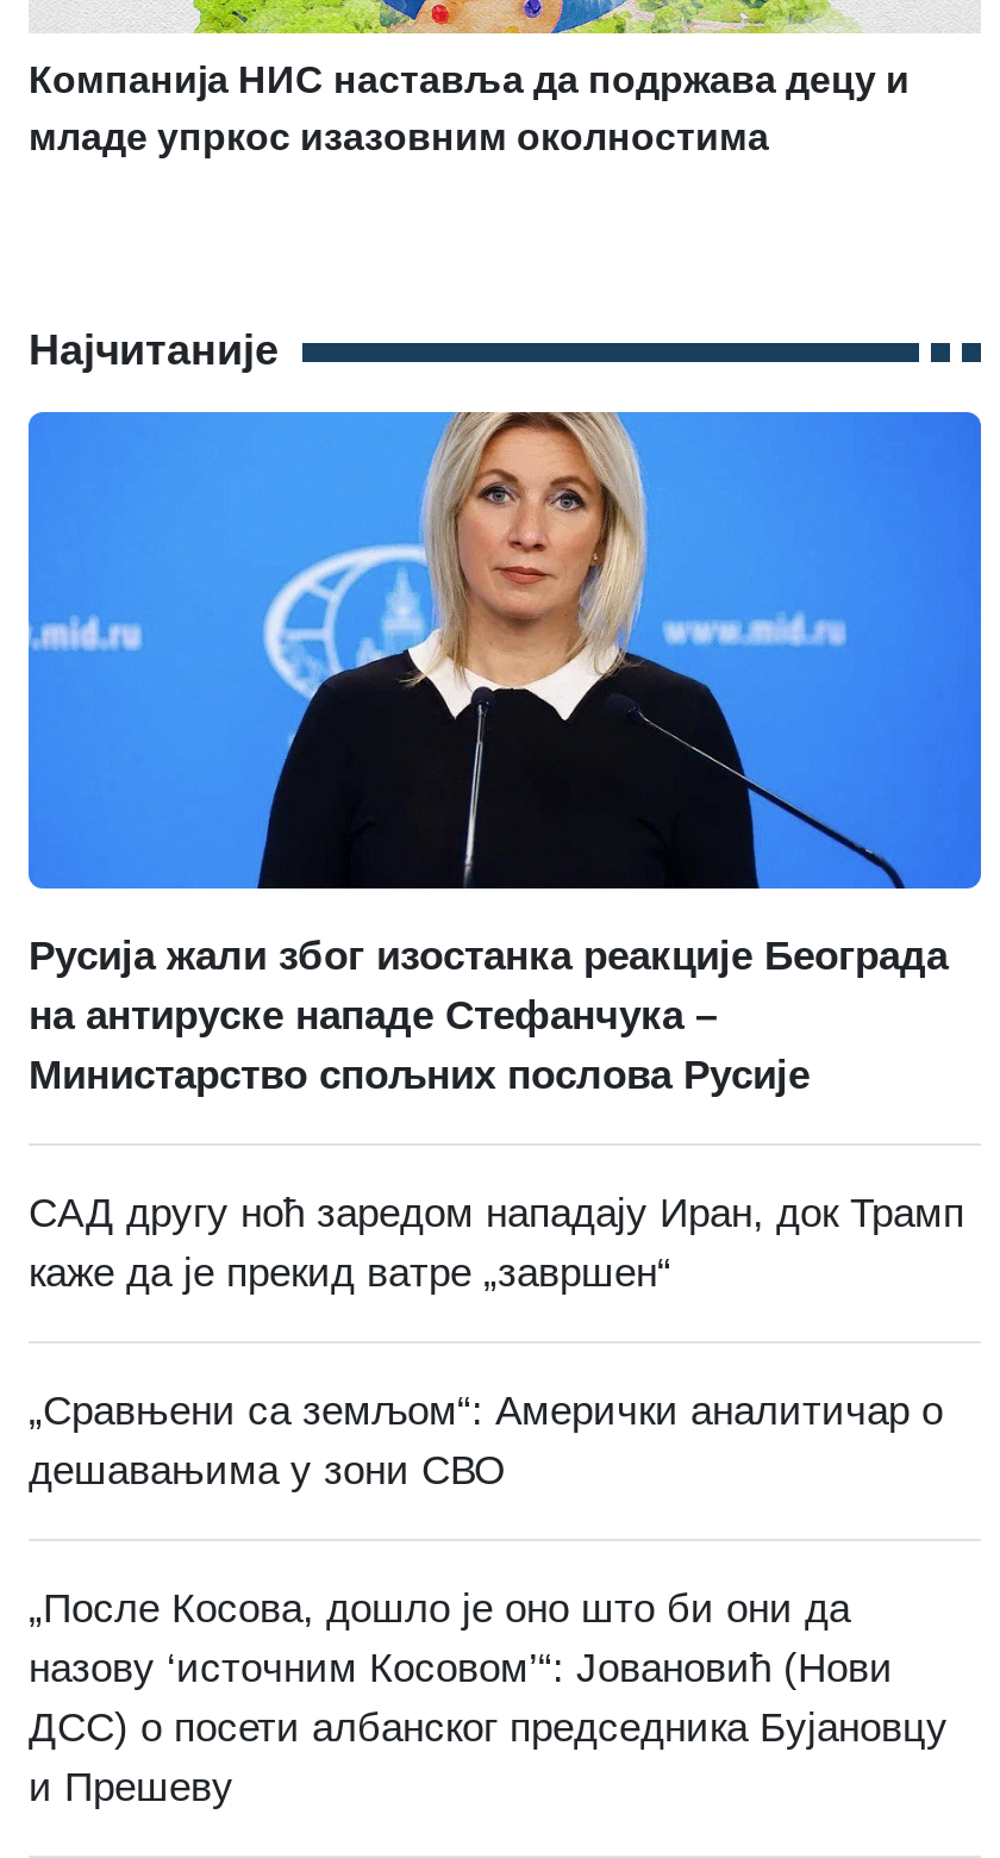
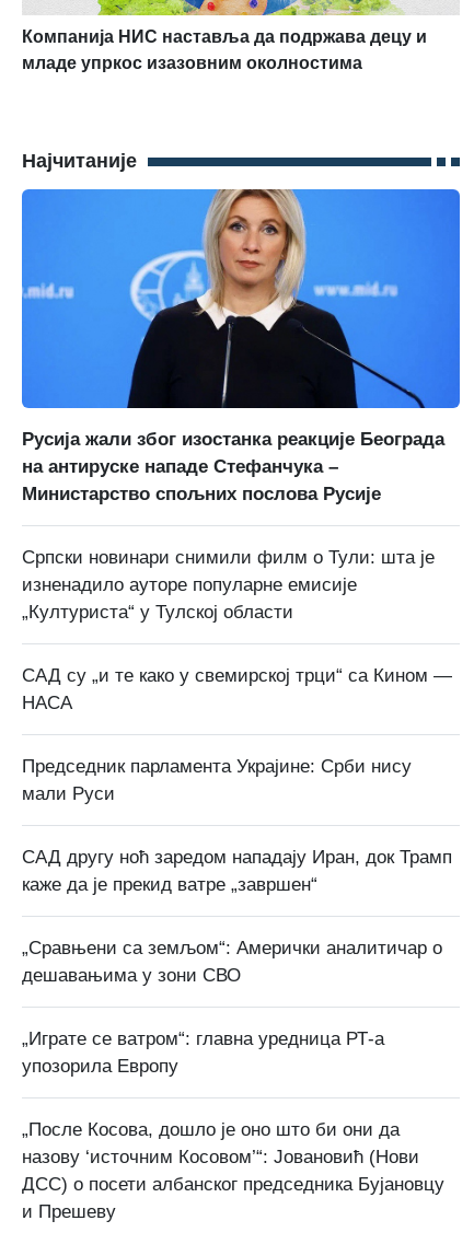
none -> [22,547,452,804] Српски новинари снимили филм о Тули: шта је | изненадило ауторе популарне емисије | „Културиста“ у Тулској области | САД су „и те како у свемирској трци“ са Кином — | НАСА | Председник парламента Украјине: Срби нису | мали Руси
none -> [22,1029,384,1077] „Играте се ватром“: главна уредница РТ-а | упозорила Европу

